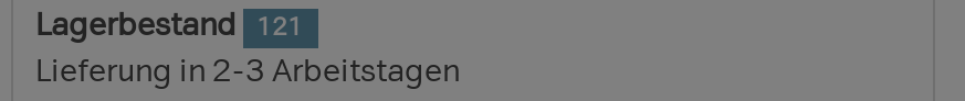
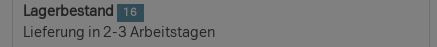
[35,7,304,44] Lagerbestand 121 -> [23,3,137,20] Lagerbestand 16

